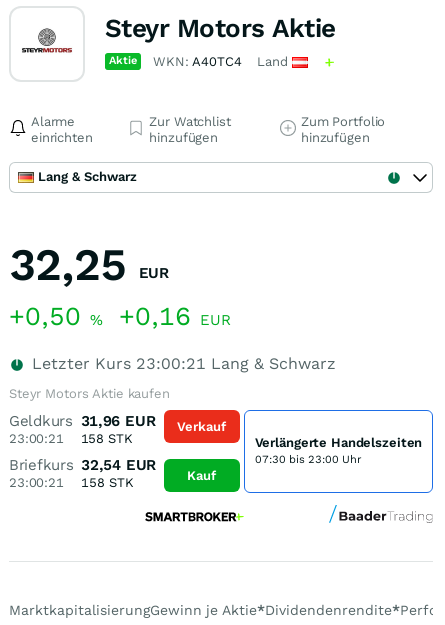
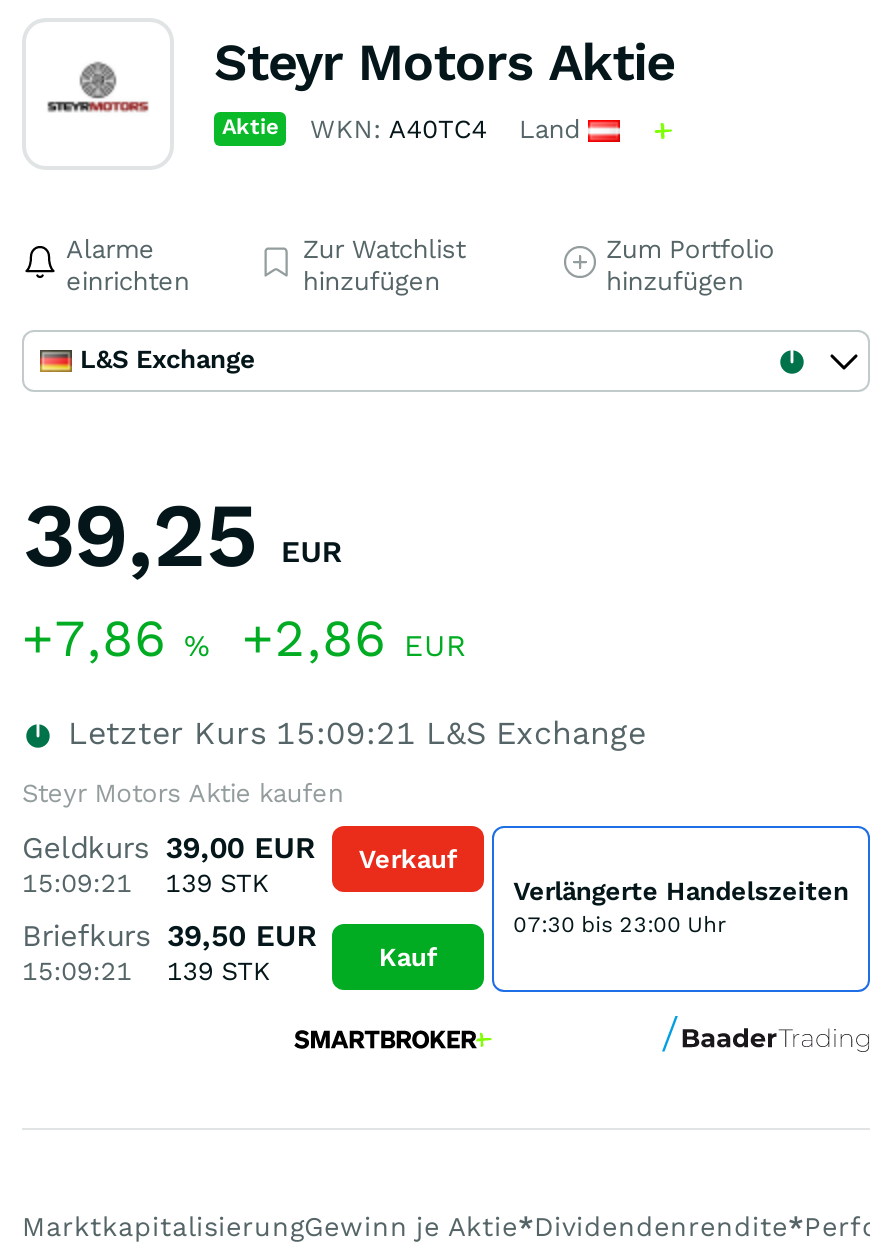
[38,169,137,184] Lang & Schwarz -> [80,344,256,374] L&S Exchange
[9,238,169,291] 32,25 EUR -> [22,482,341,588] 39,25 EUR
[9,301,231,331] +0,50% +0,16 EUR -> [22,608,466,668] +7,86% +2,86 EUR
[27,354,336,373] Letzter Kurs 23:00:21 Lang & Schwarz -> [58,714,646,752] Letzter Kurs 15:09:21 L&S Exchange
[9,412,226,433] Geldkurs 31,96 EUR Verkauf -> [22,830,457,873] Geldkurs 39,00 EUR Verkauf
[9,431,64,446] 23:00:21 -> [22,868,132,898] 15:09:21
[81,431,133,446] 158 STK -> [165,868,269,898] 139 STK
[9,456,156,474] Briefkurs 32,54 EUR -> [22,918,316,954] Briefkurs 39,50 EUR
[9,475,64,490] 23:00:21 -> [22,956,132,986] 15:09:21
[81,475,133,490] 158 STK -> [167,956,271,986] 139 STK

